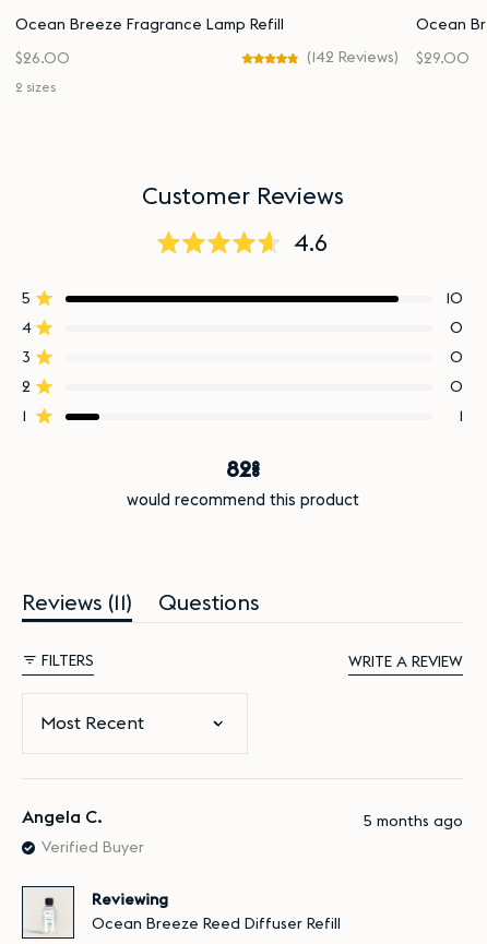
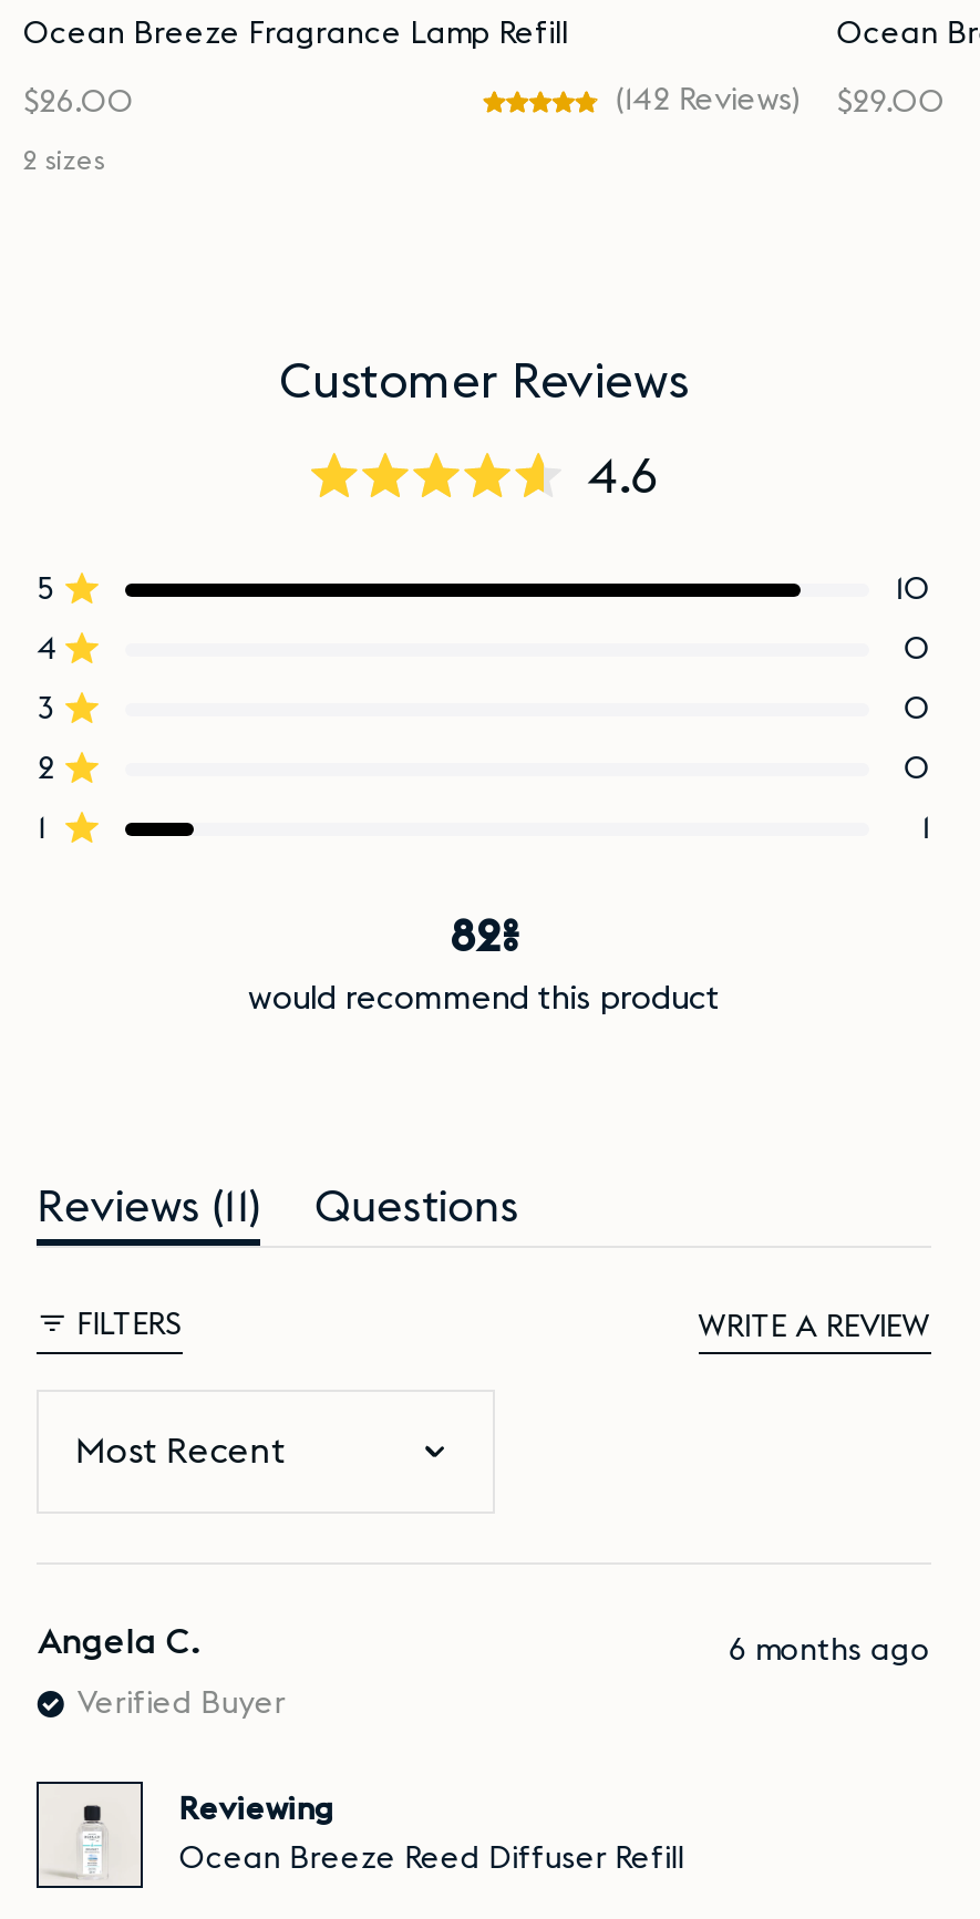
[363,814,463,829] 5 months ago -> [729,1635,930,1666] 6 months ago

